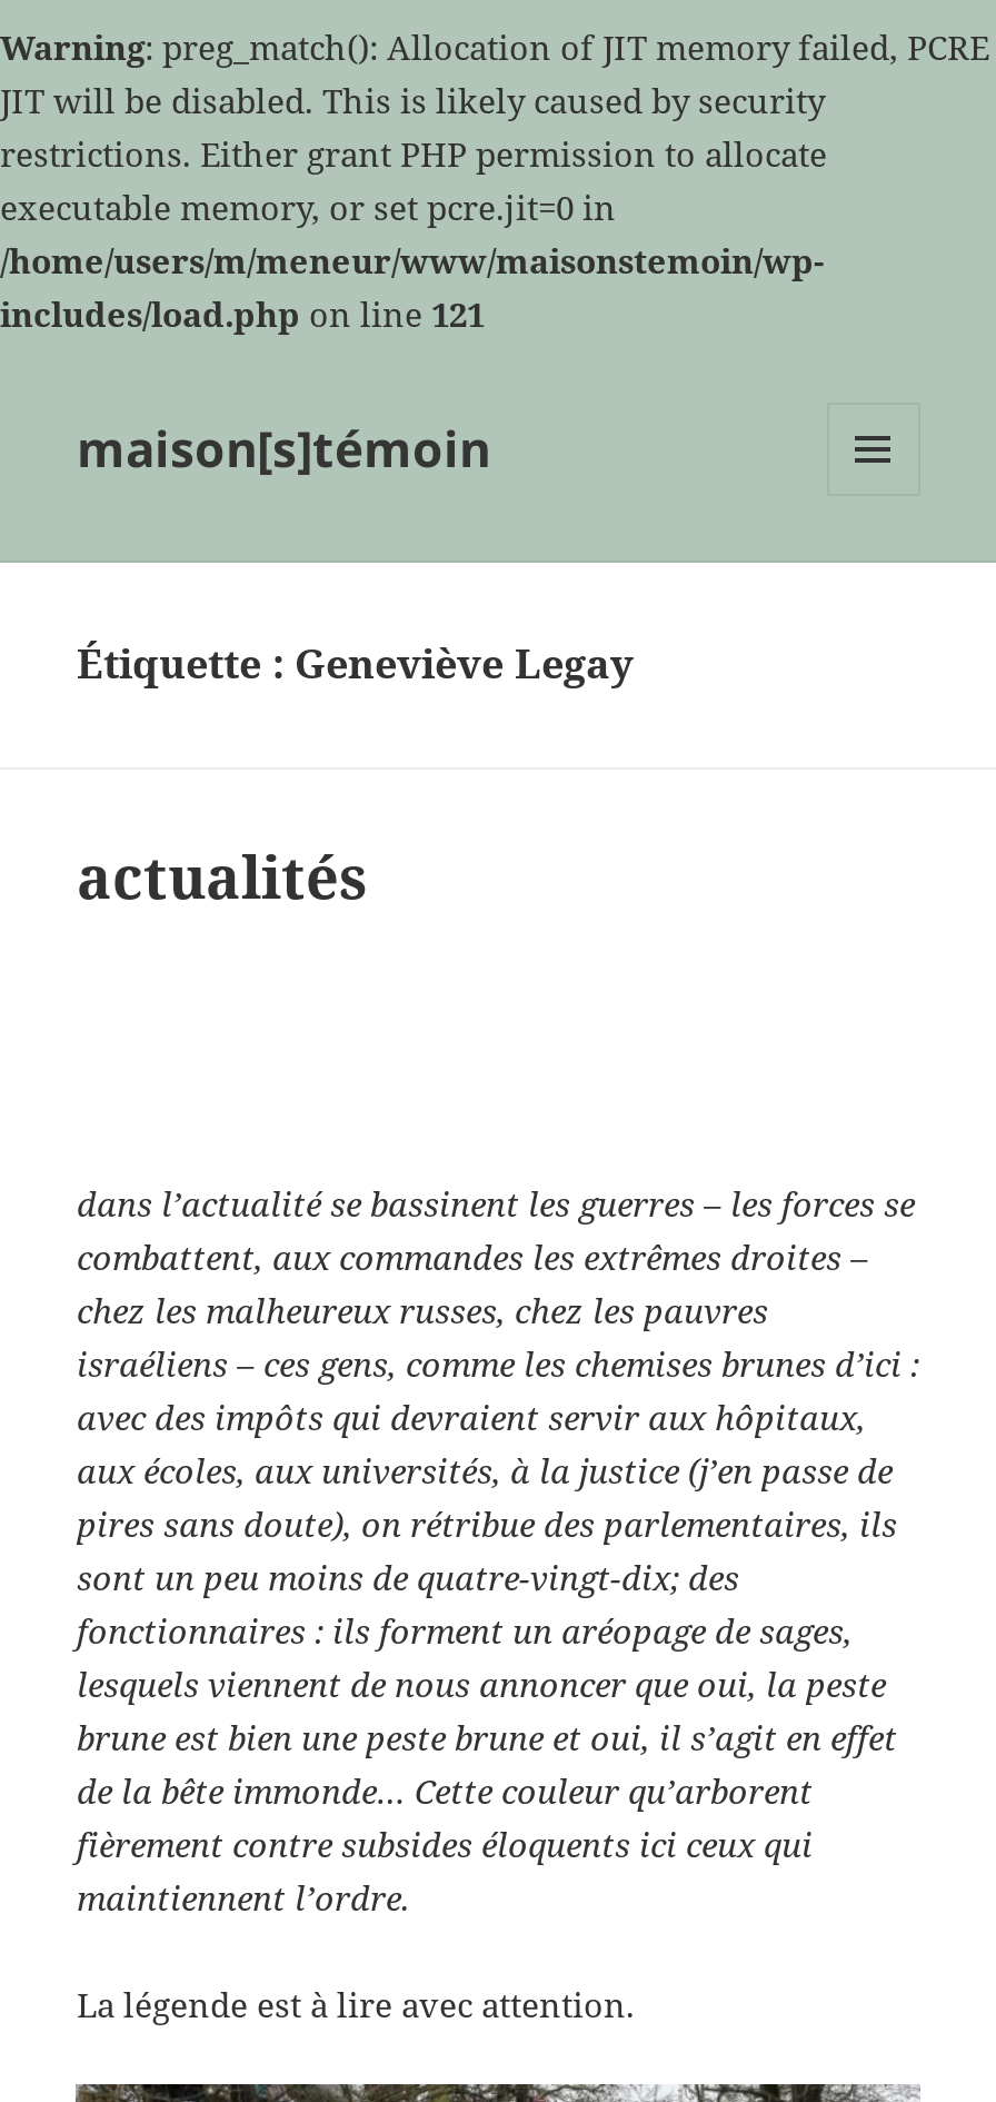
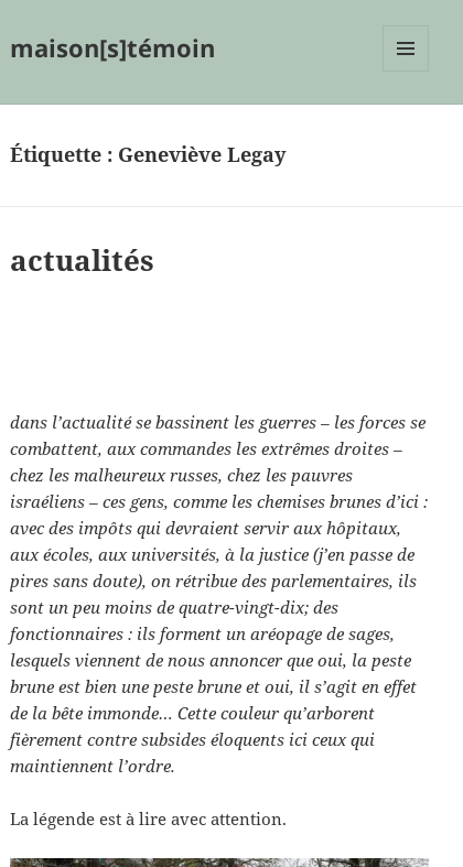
[0,24,989,336] Warning: preg_match(): Allocation of JIT memory failed, PCRE | JIT will be disabled. This is likely caused by security | restrictions. Either grant PHP permission to allocate | executable memory, or set pcre.jit=0 in | /home/users/m/meneur/www/maisonstemoin/wp- | includes/load.php on line 121 -> none

